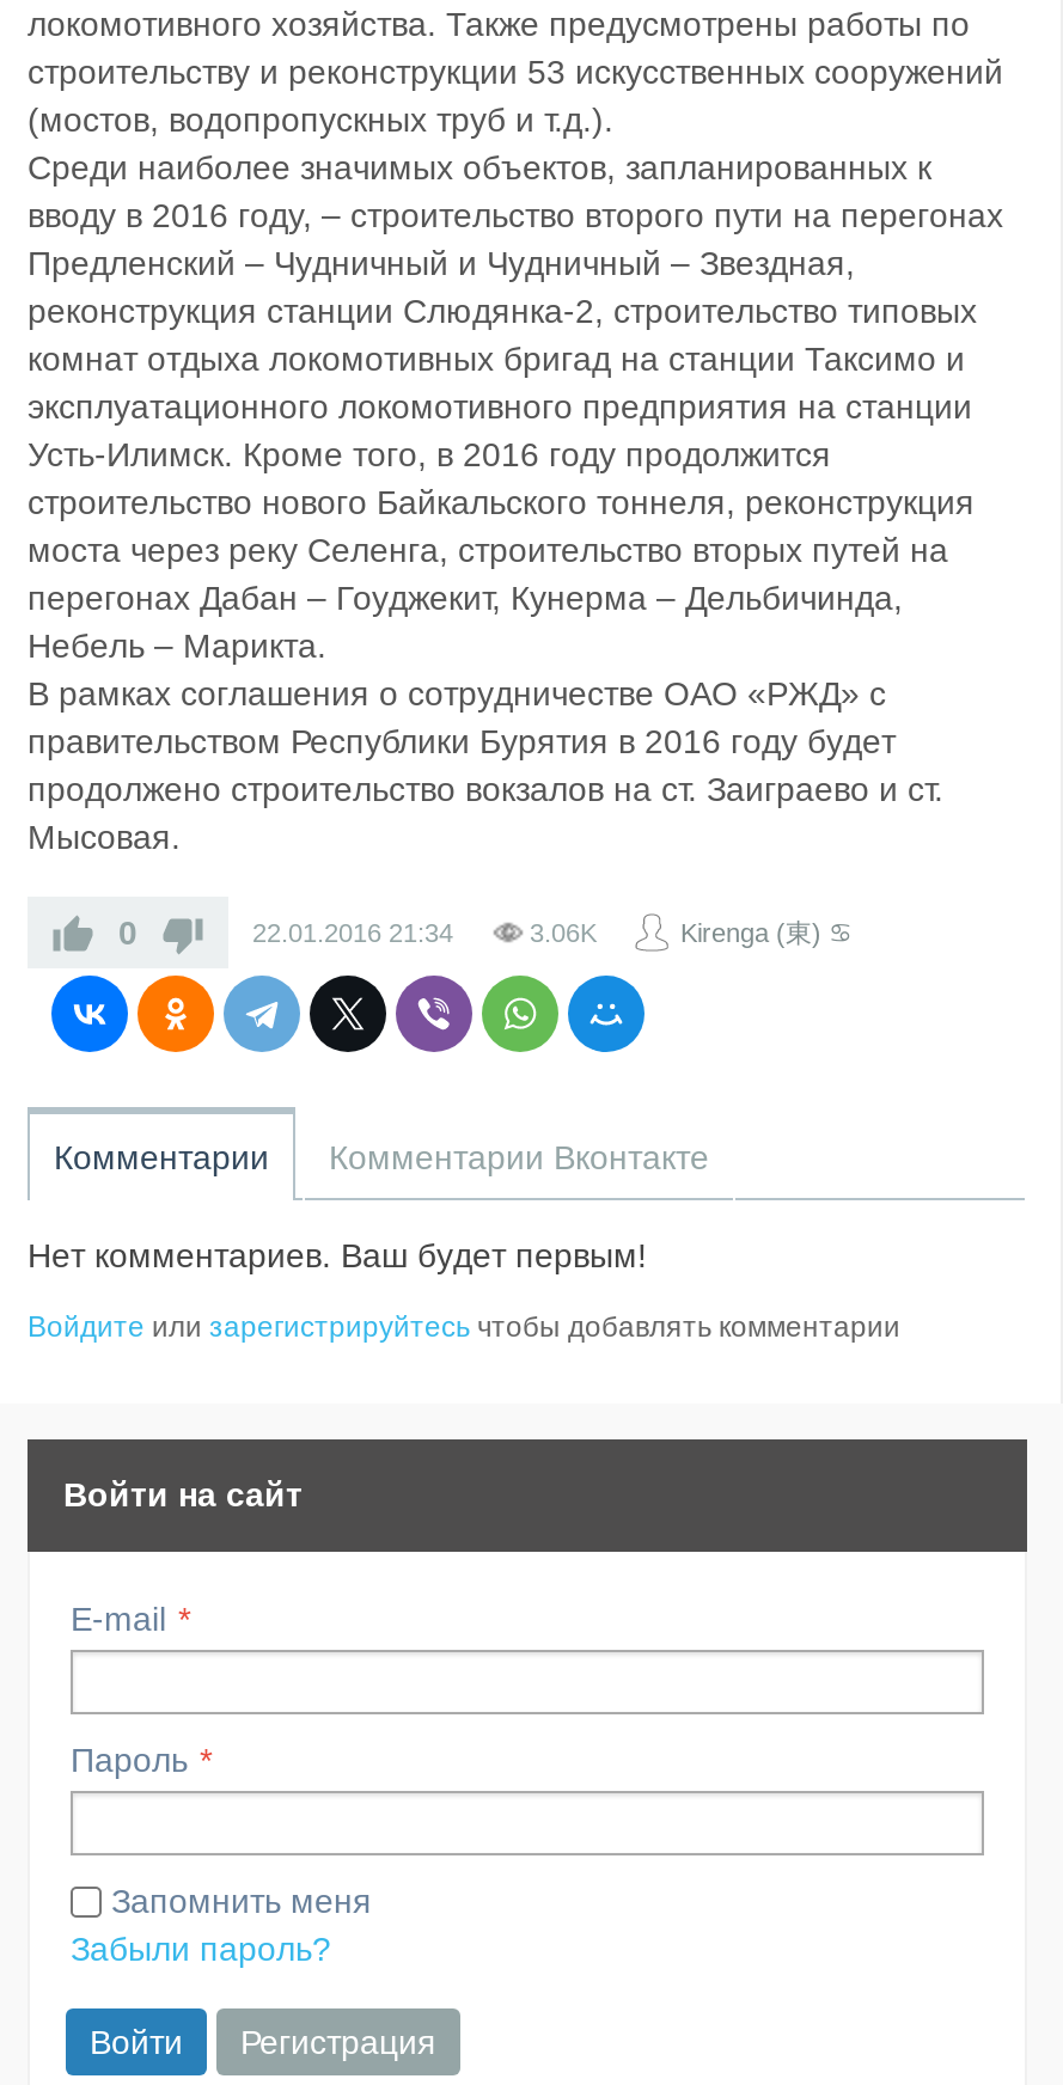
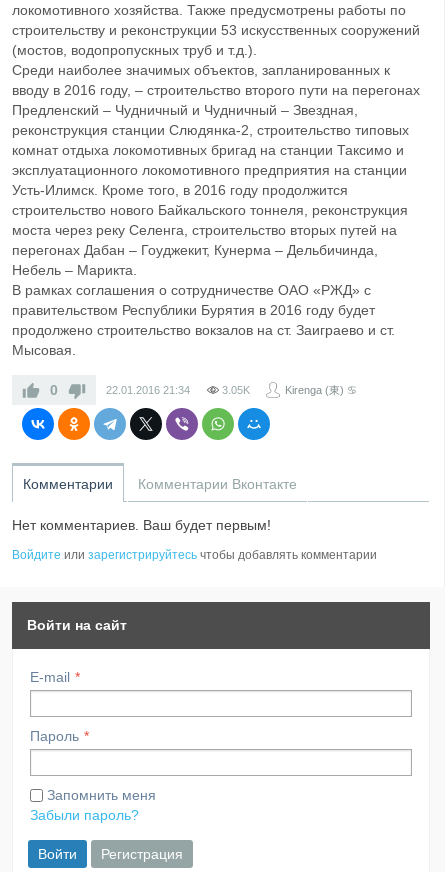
[530,919,597,948] 3.06K -> [222,384,250,396] 3.05K

